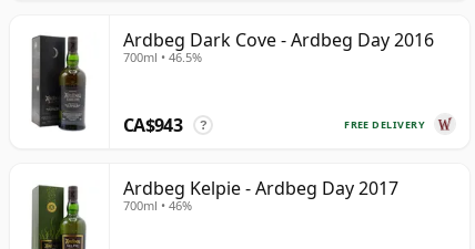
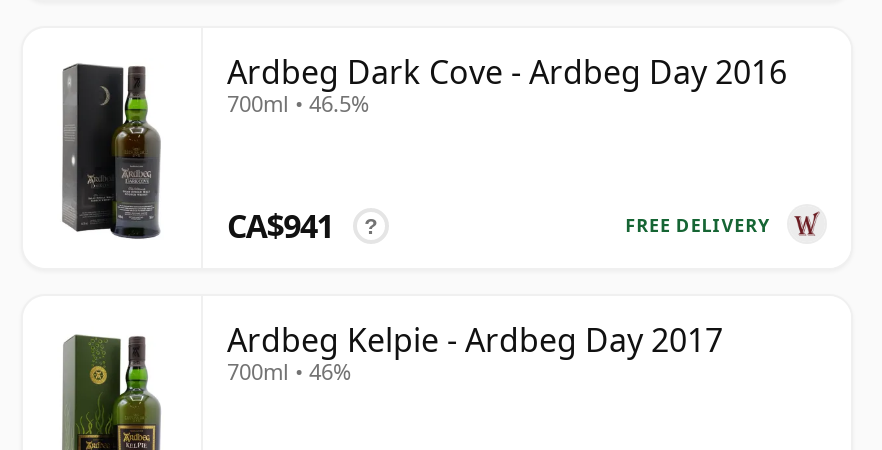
[123,113,182,137] CA$943 -> [227,204,333,248] CA$941

